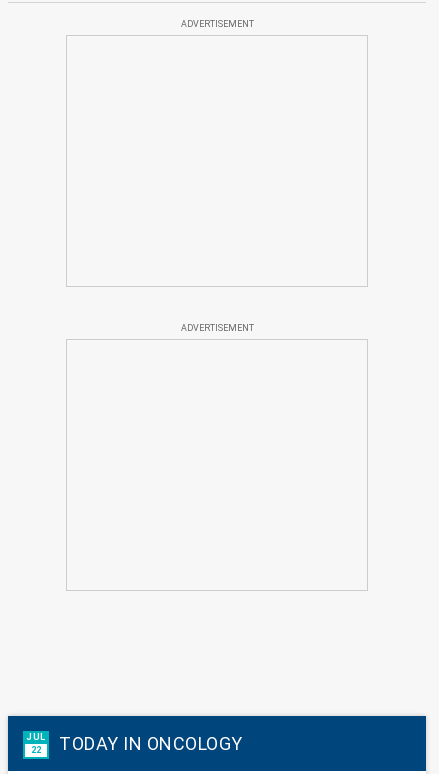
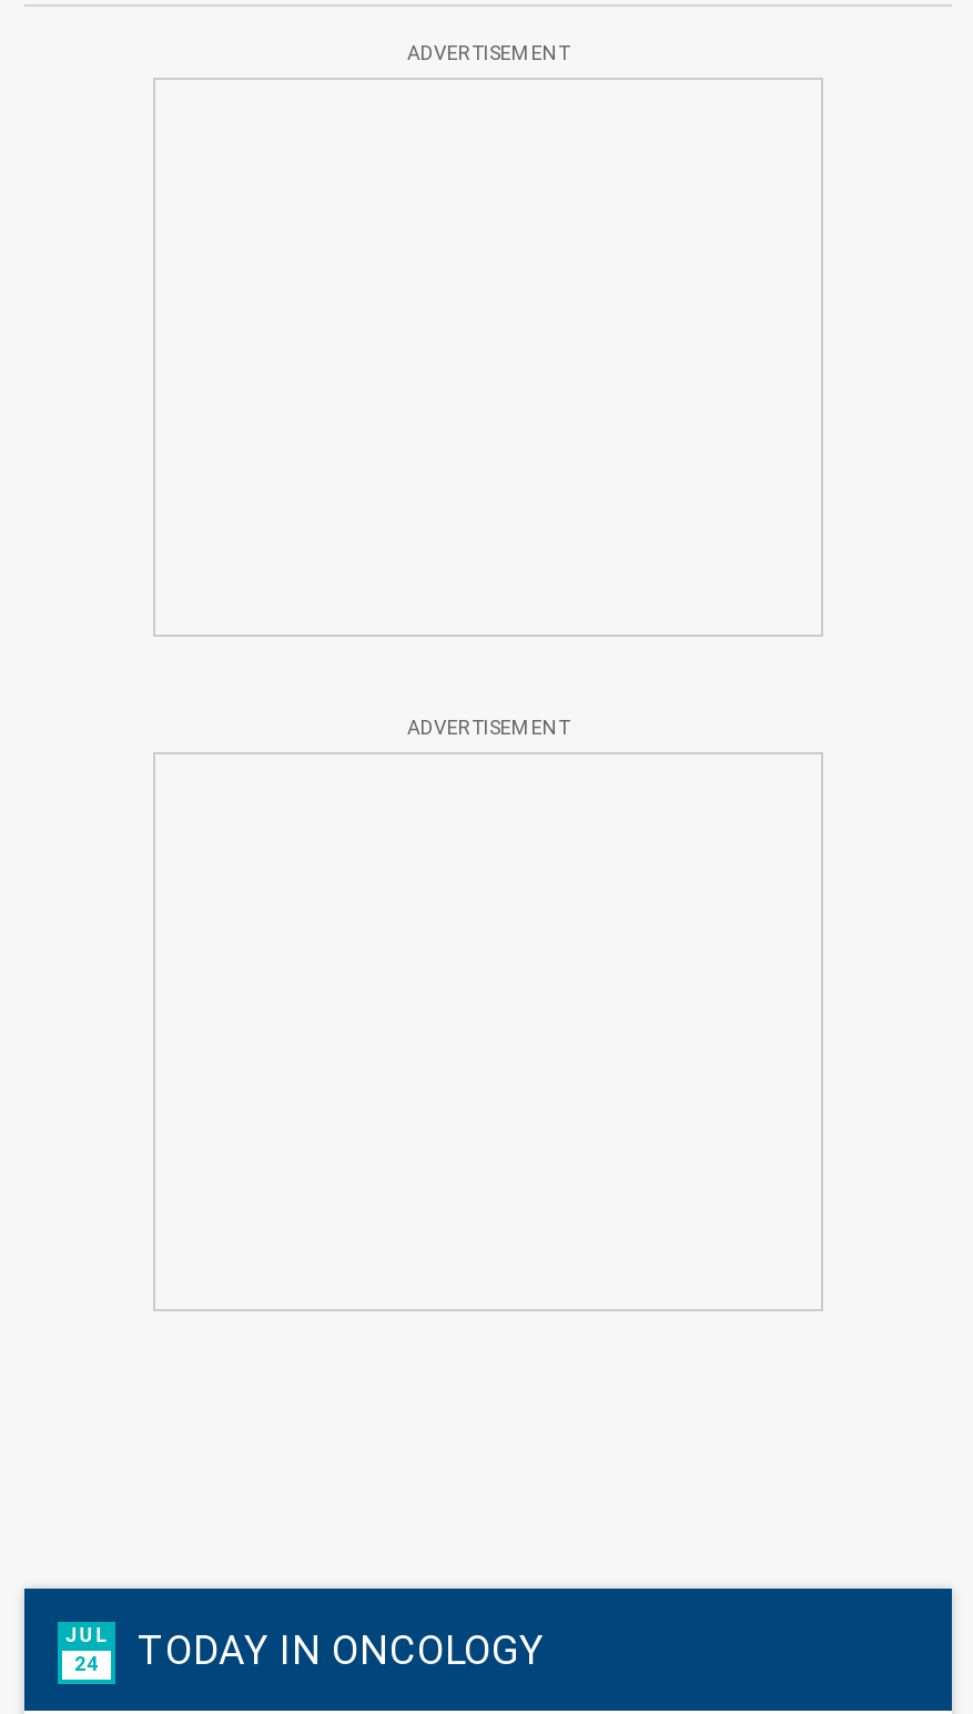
[26,732,242,755] JUL 22 TODAY IN ONCOLOGY -> [65,1624,545,1675] JUL 24 TODAY IN ONCOLOGY

